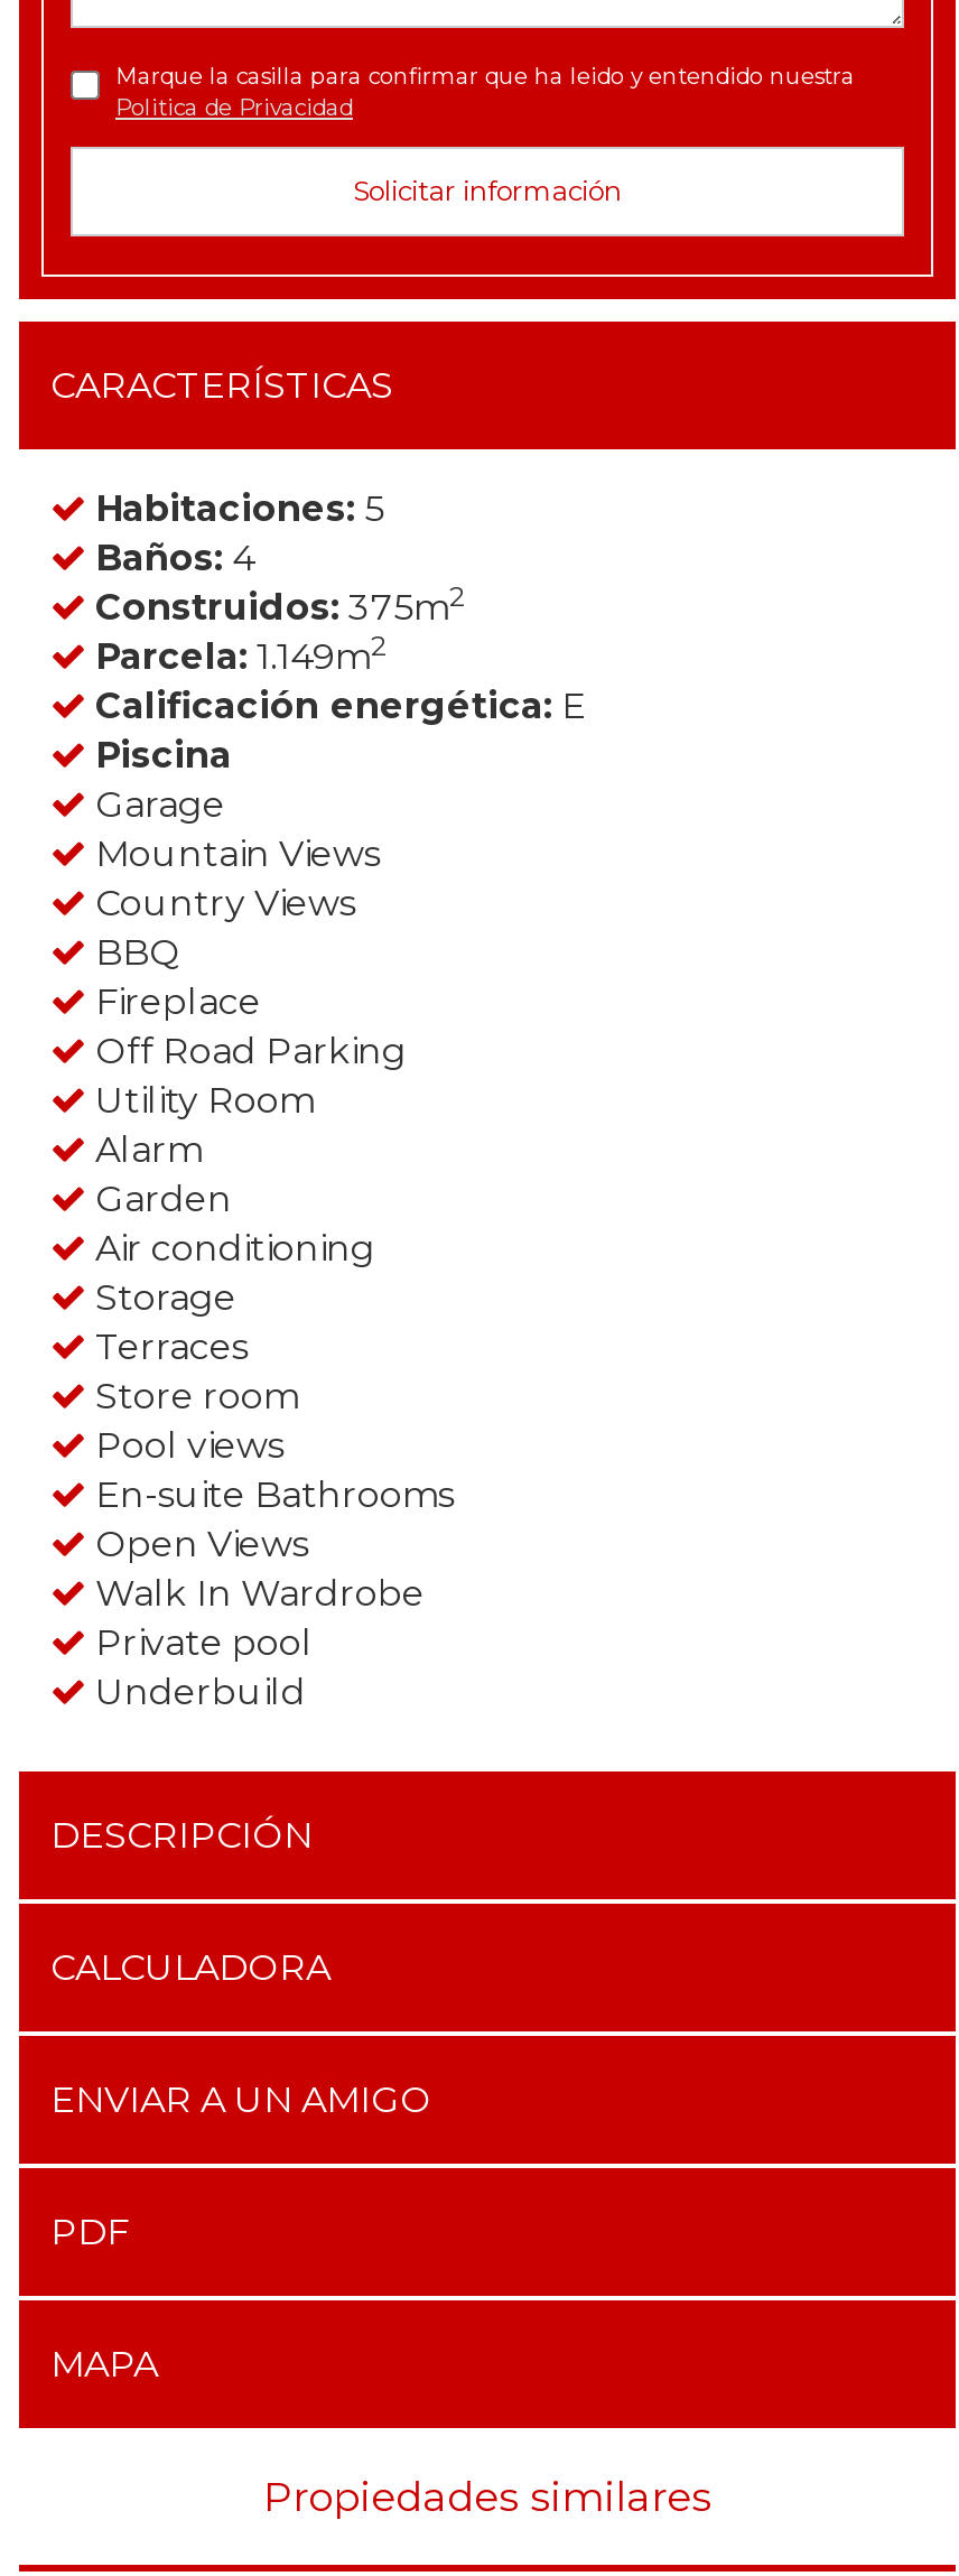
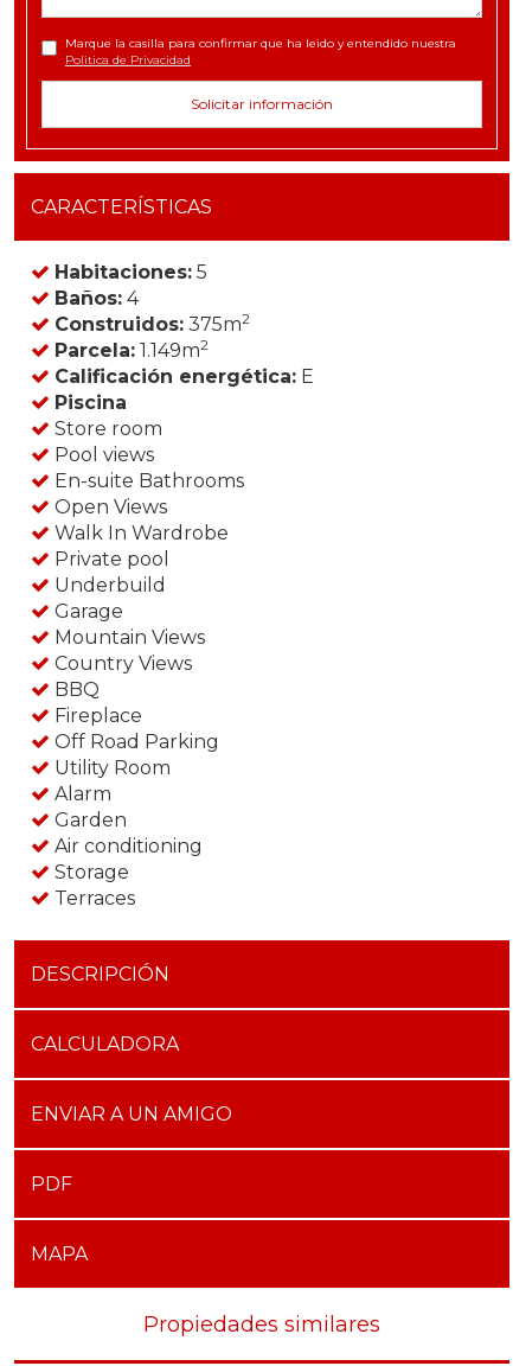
moved [86,783,407,1368] -> [50,600,219,909]: Garage | Mountain Views | Country Views | ... | Storage | Terraces
moved [86,1375,454,1713] -> [50,417,244,596]: Store room | Pool views | En-suite Bathrooms | Open Views | Walk In Wardrobe | Private pool | Underbuild

